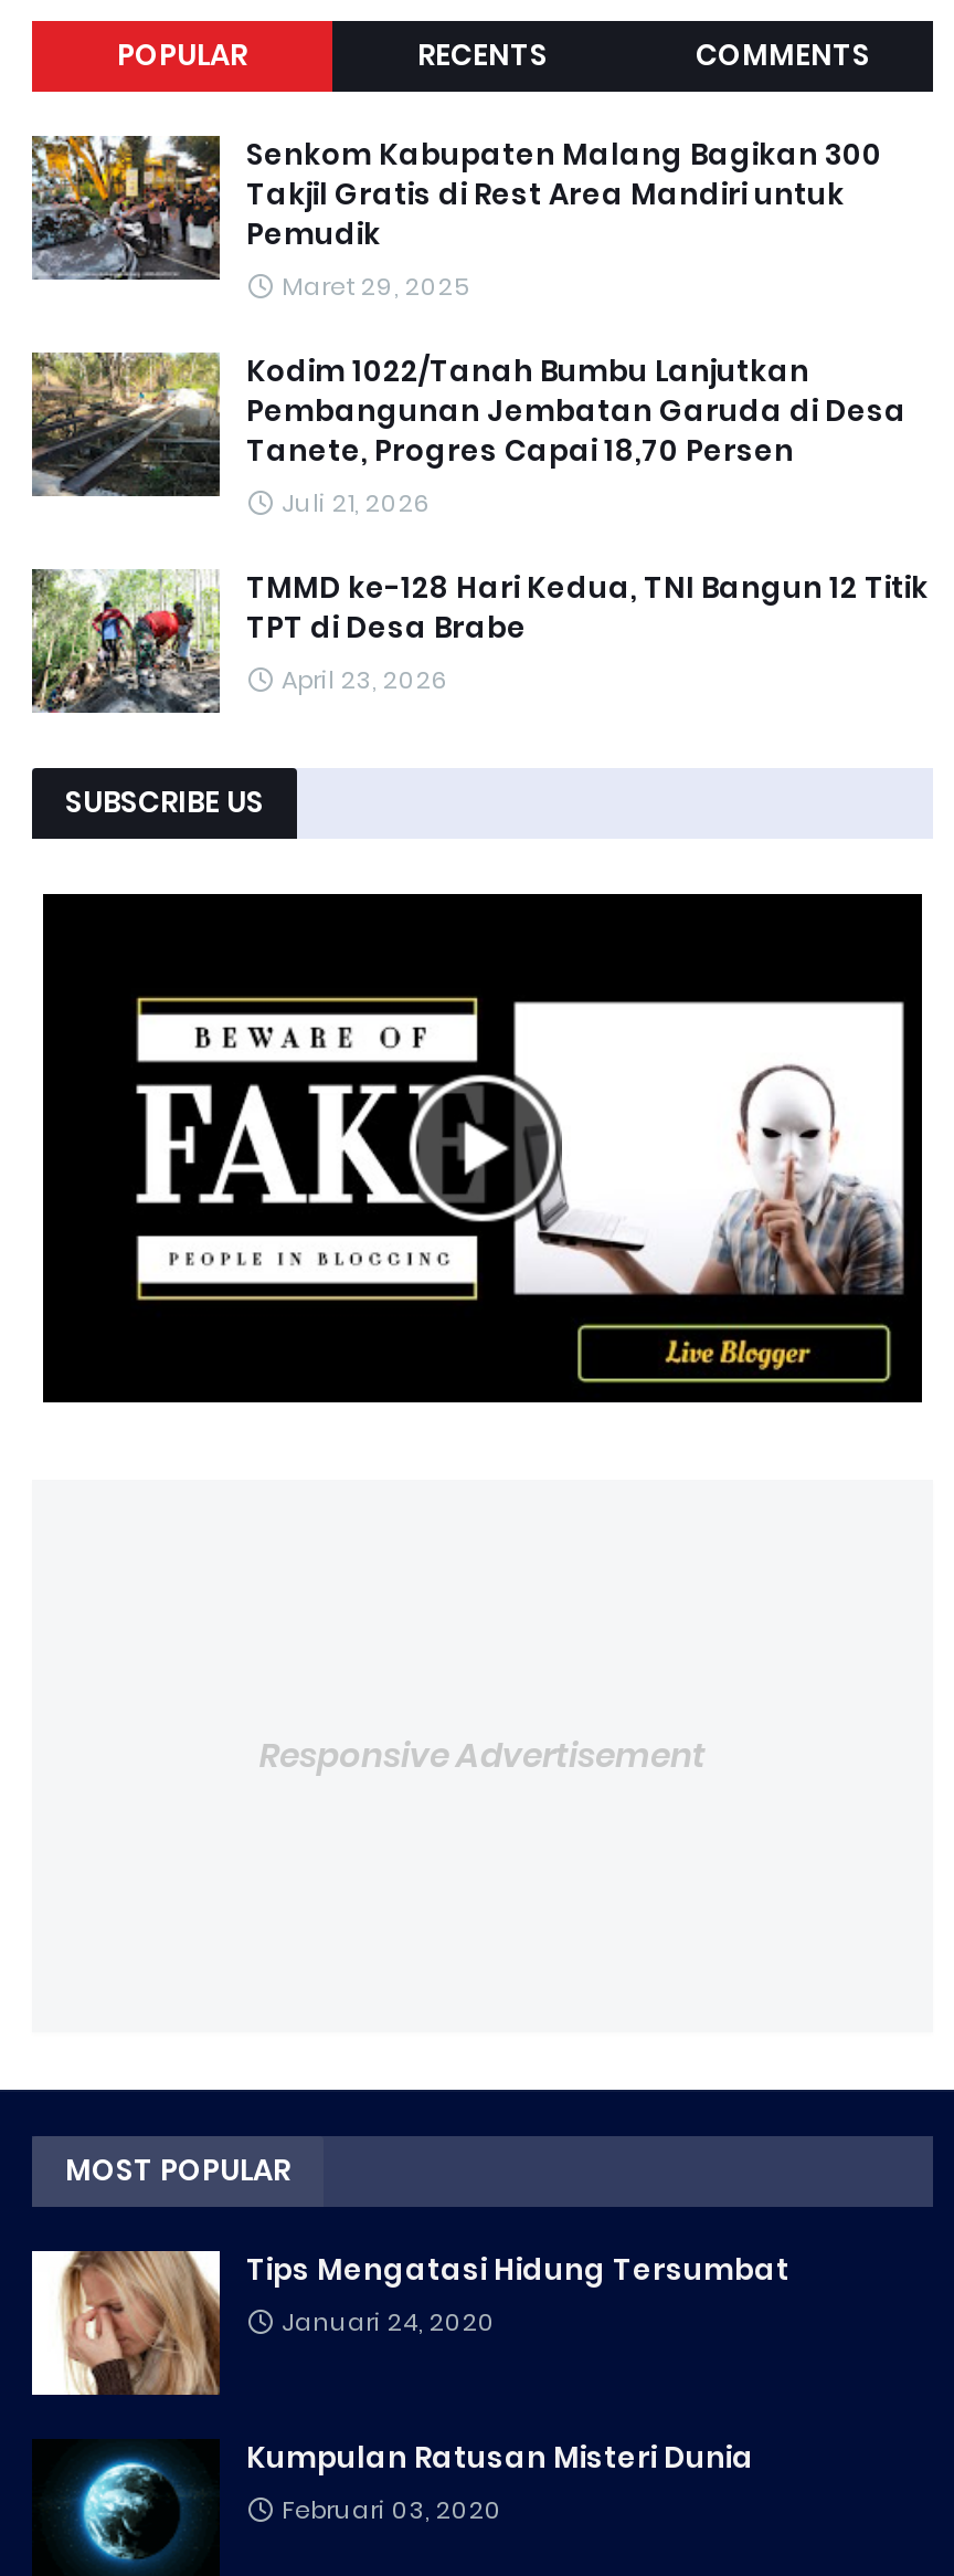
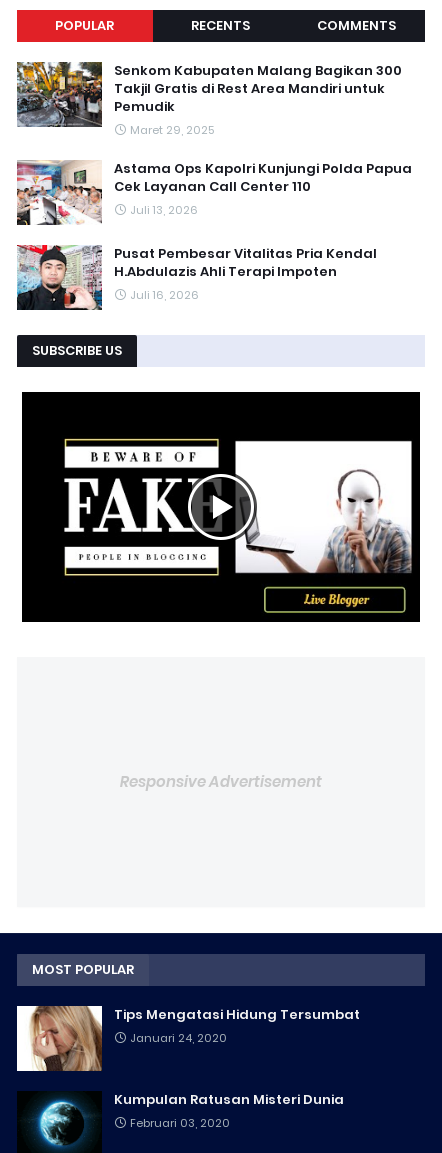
[30,350,907,521] [image] | Kodim 1022/Tanah Bumbu Lanjutkan | Pembangunan Jembatan Garuda di Desa | Tanete, Progres Capai 18,70 Persen | Juli 21, 2026 -> [16,159,412,225] [image] | Astama Ops Kapolri Kunjungi Polda Papua | Cek Layanan Call Center 110 | Juli 13, 2026
[30,567,929,715] [image] | TMMD ke-128 Hari Kedua, TNI Bangun 12 Titik | TPT di Desa Brabe | April 23, 2026 -> [16,244,377,310] [image] | Pusat Pembesar Vitalitas Pria Kendal | H.Abdulazis Ahli Terapi Impoten | Juli 16, 2026

